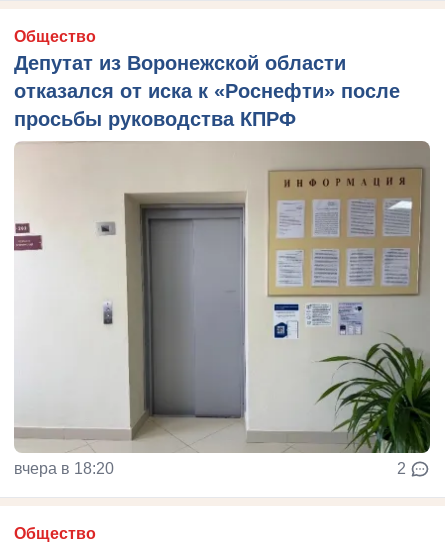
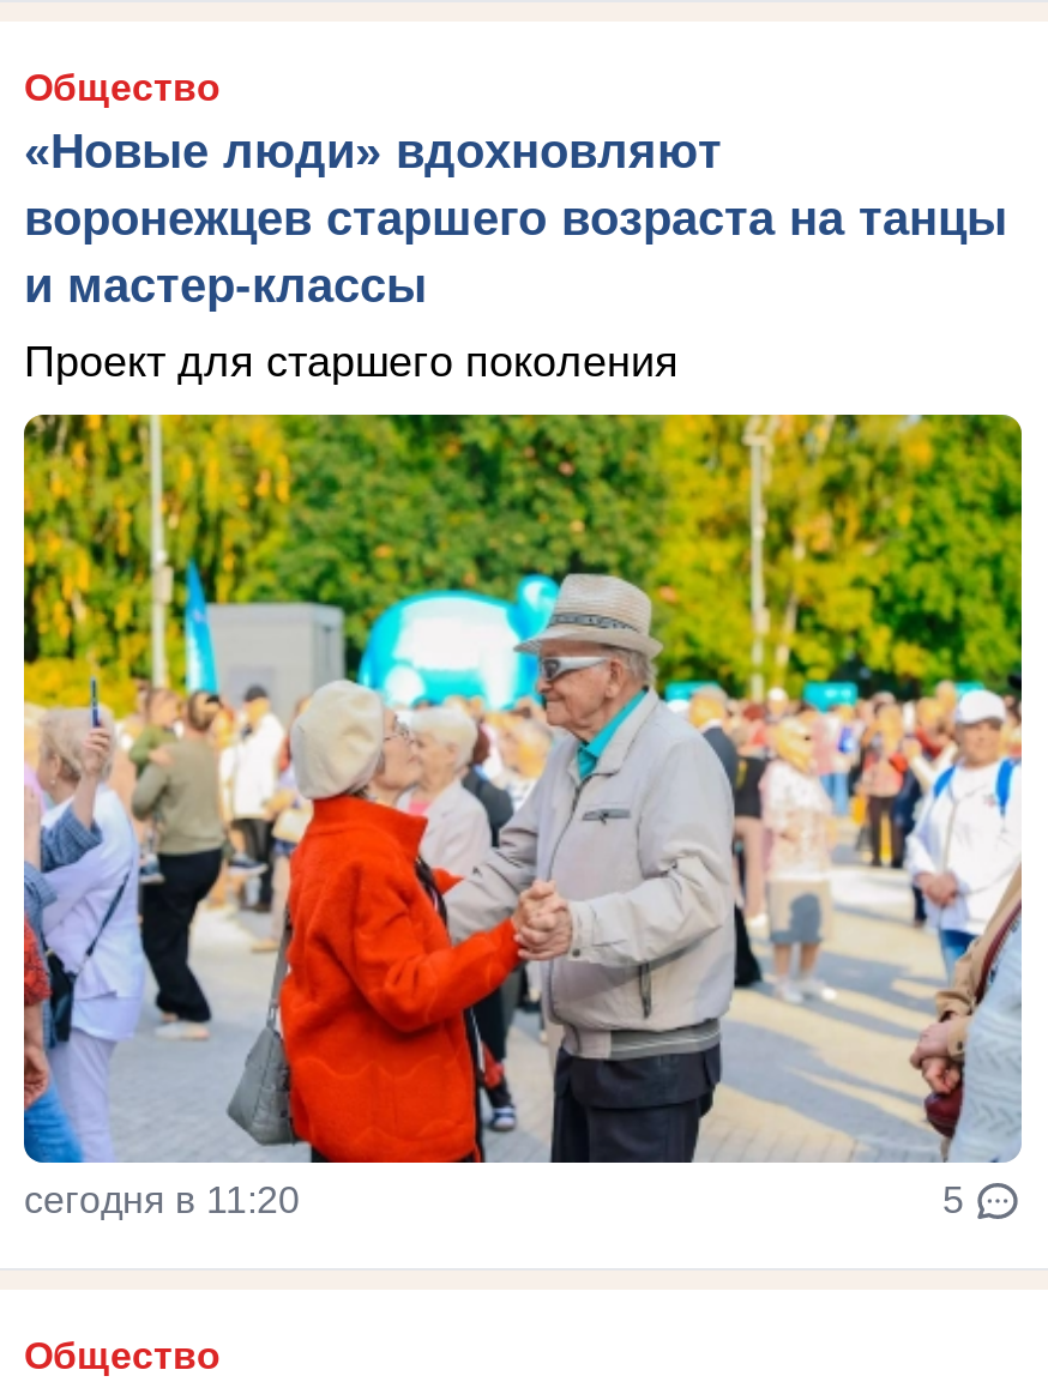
[14,52,400,130] Депутат из Воронежской области | отказался от иска к «Роснефти» после | просьбы руководства КПРФ -> [24,126,1007,387] «Новые люди» вдохновляют | воронежцев старшего возраста на танцы | и мастер-классы | Проект для старшего поколения
[13,140,431,477] [image] | вчера в 18:20 | 2 -> [22,412,1024,1221] [image] | сегодня в 11:20 | 5

